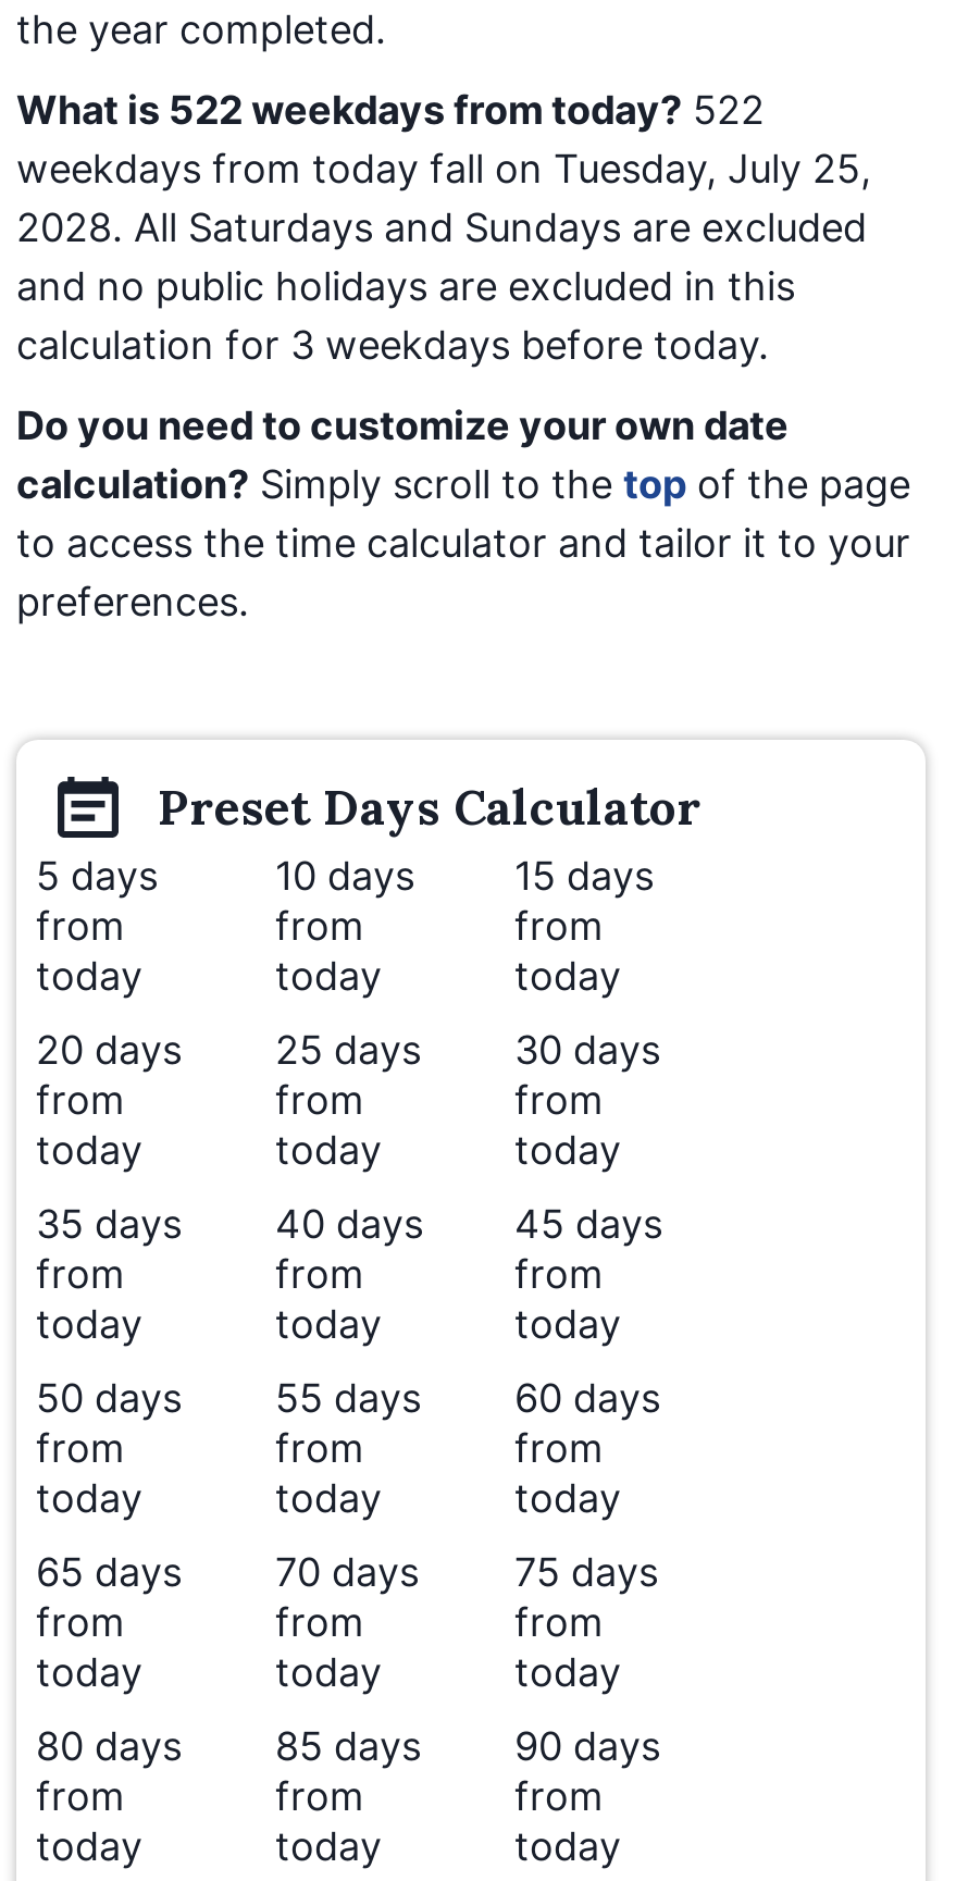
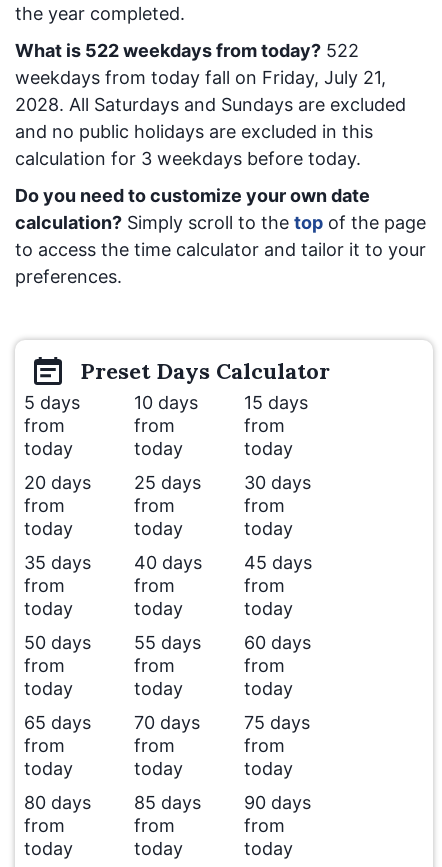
[16,146,871,191] weekdays from today fall on Tuesday, July 25, -> [15,67,386,88] weekdays from today fall on Friday, July 21,

